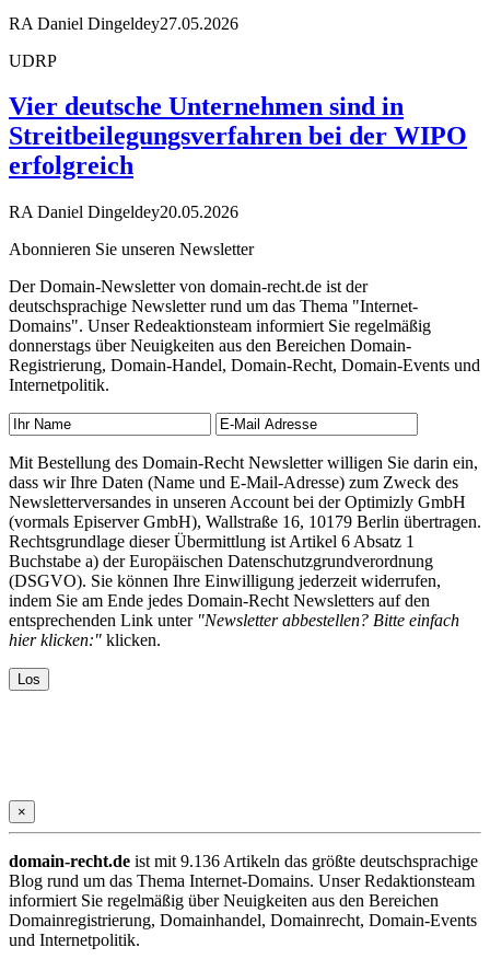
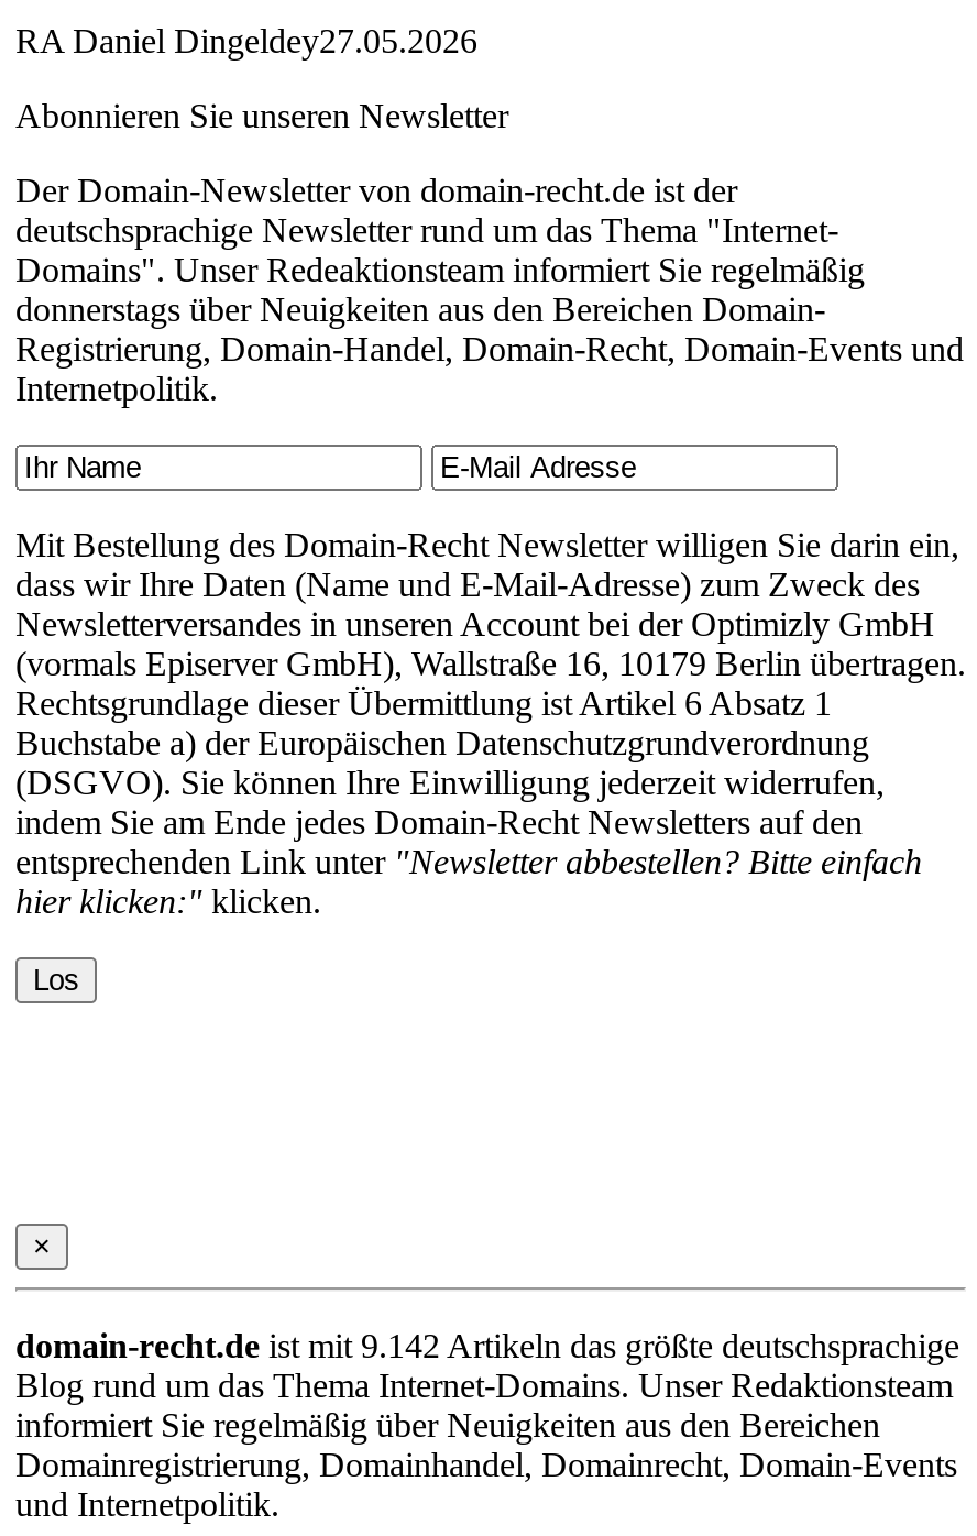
[9,51,467,222] UDRP | Vier deutsche Unternehmen sind in | Streitbeilegungsverfahren bei der WIPO | erfolgreich | RA Daniel Dingeldey20.05.2026 -> none
[9,852,478,871] domain-recht.de ist mit 9.136 Artikeln das größte deutschsprachige -> [15,1328,959,1366] domain-recht.de ist mit 9.142 Artikeln das größte deutschsprachige

